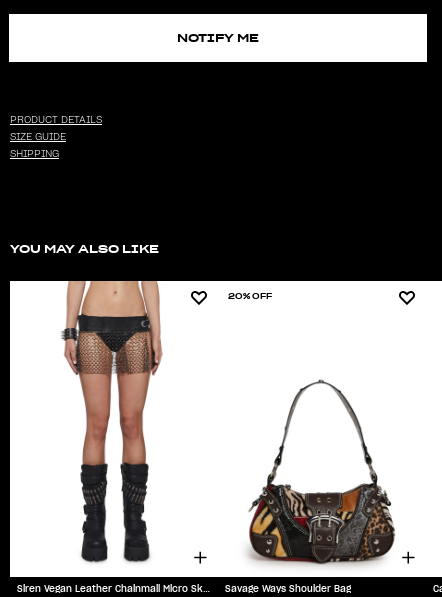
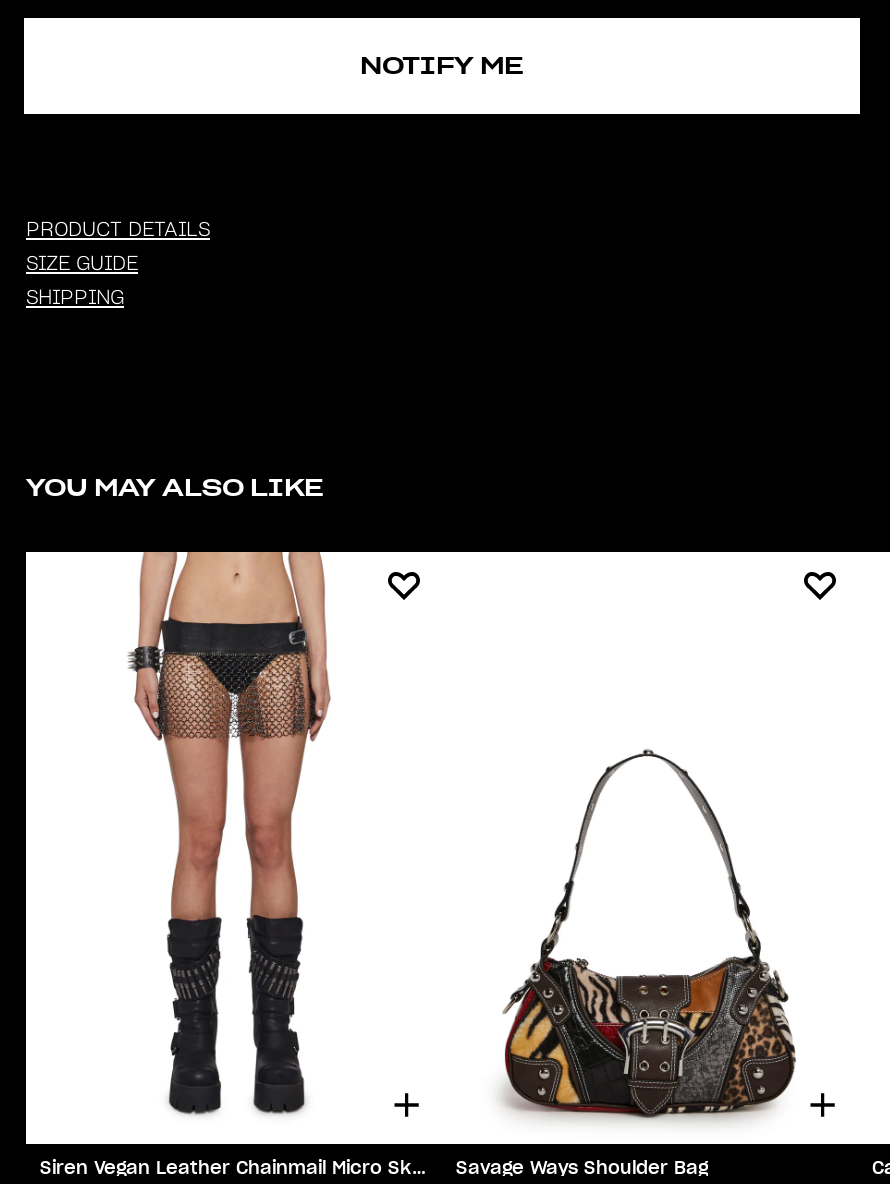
[228,291,272,301] 20% OFF -> none

